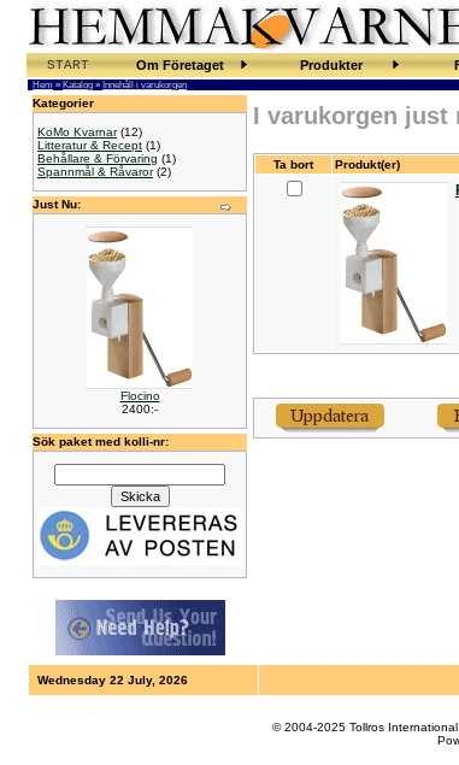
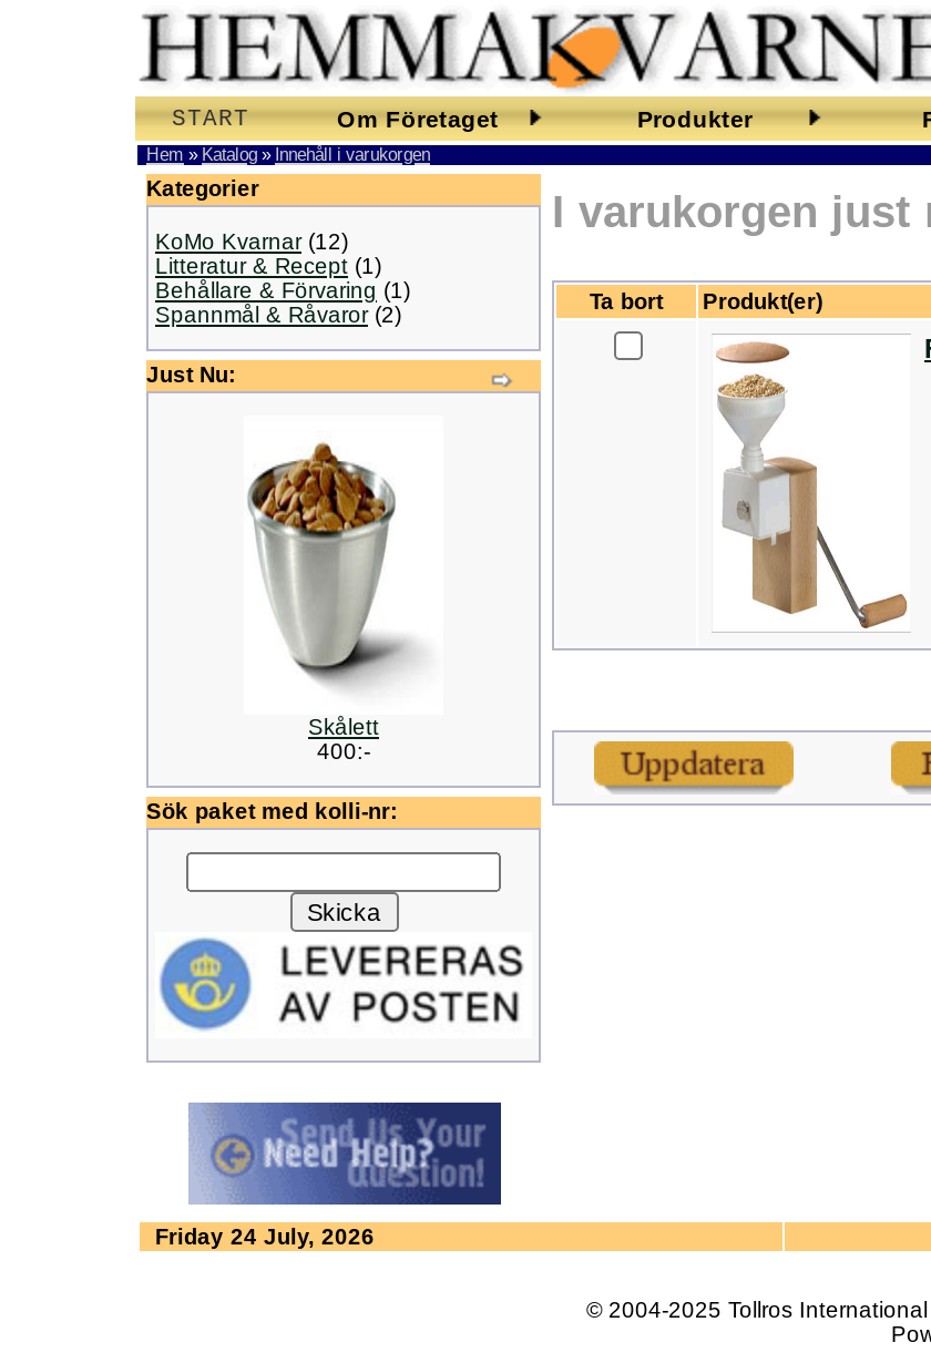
[88,230,193,416] [image] | Flocino | 2400:- -> [246,424,439,764] [image] | Skålett | 400:-
[30,673,195,687] Wednesday 22 July, 2026 -> [142,1224,388,1249] Friday 24 July, 2026

